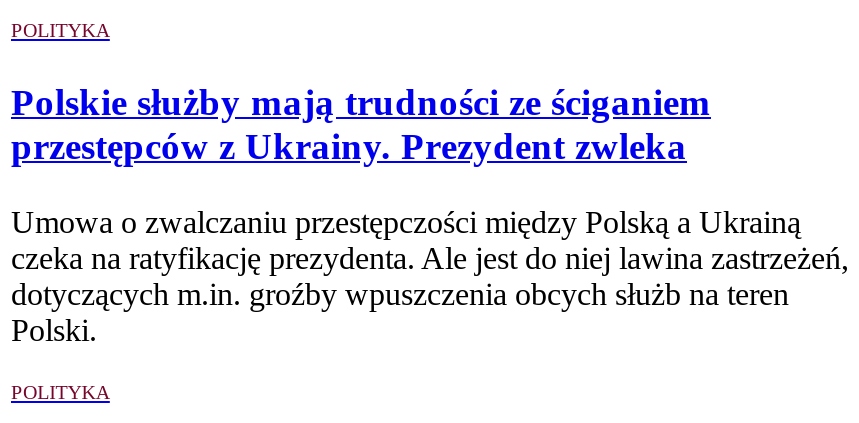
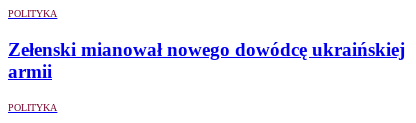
[11,80,849,348] Polskie służby mają trudności ze ściganiem | przestępców z Ukrainy. Prezydent zwleka | Umowa o zwalczaniu przestępczości między Polską a Ukrainą | czeka na ratyfikację prezydenta. Ale jest do niej lawina zastrzeżeń, | dotyczących m.in. groźby wpuszczenia obcych służb na teren | Polski. -> [8,39,405,82] Zełenski mianował nowego dowódcę ukraińskiej | armii

